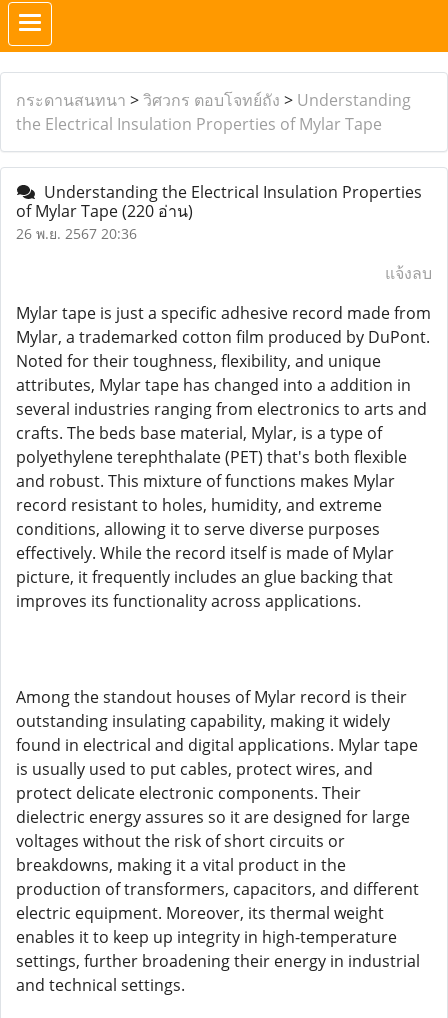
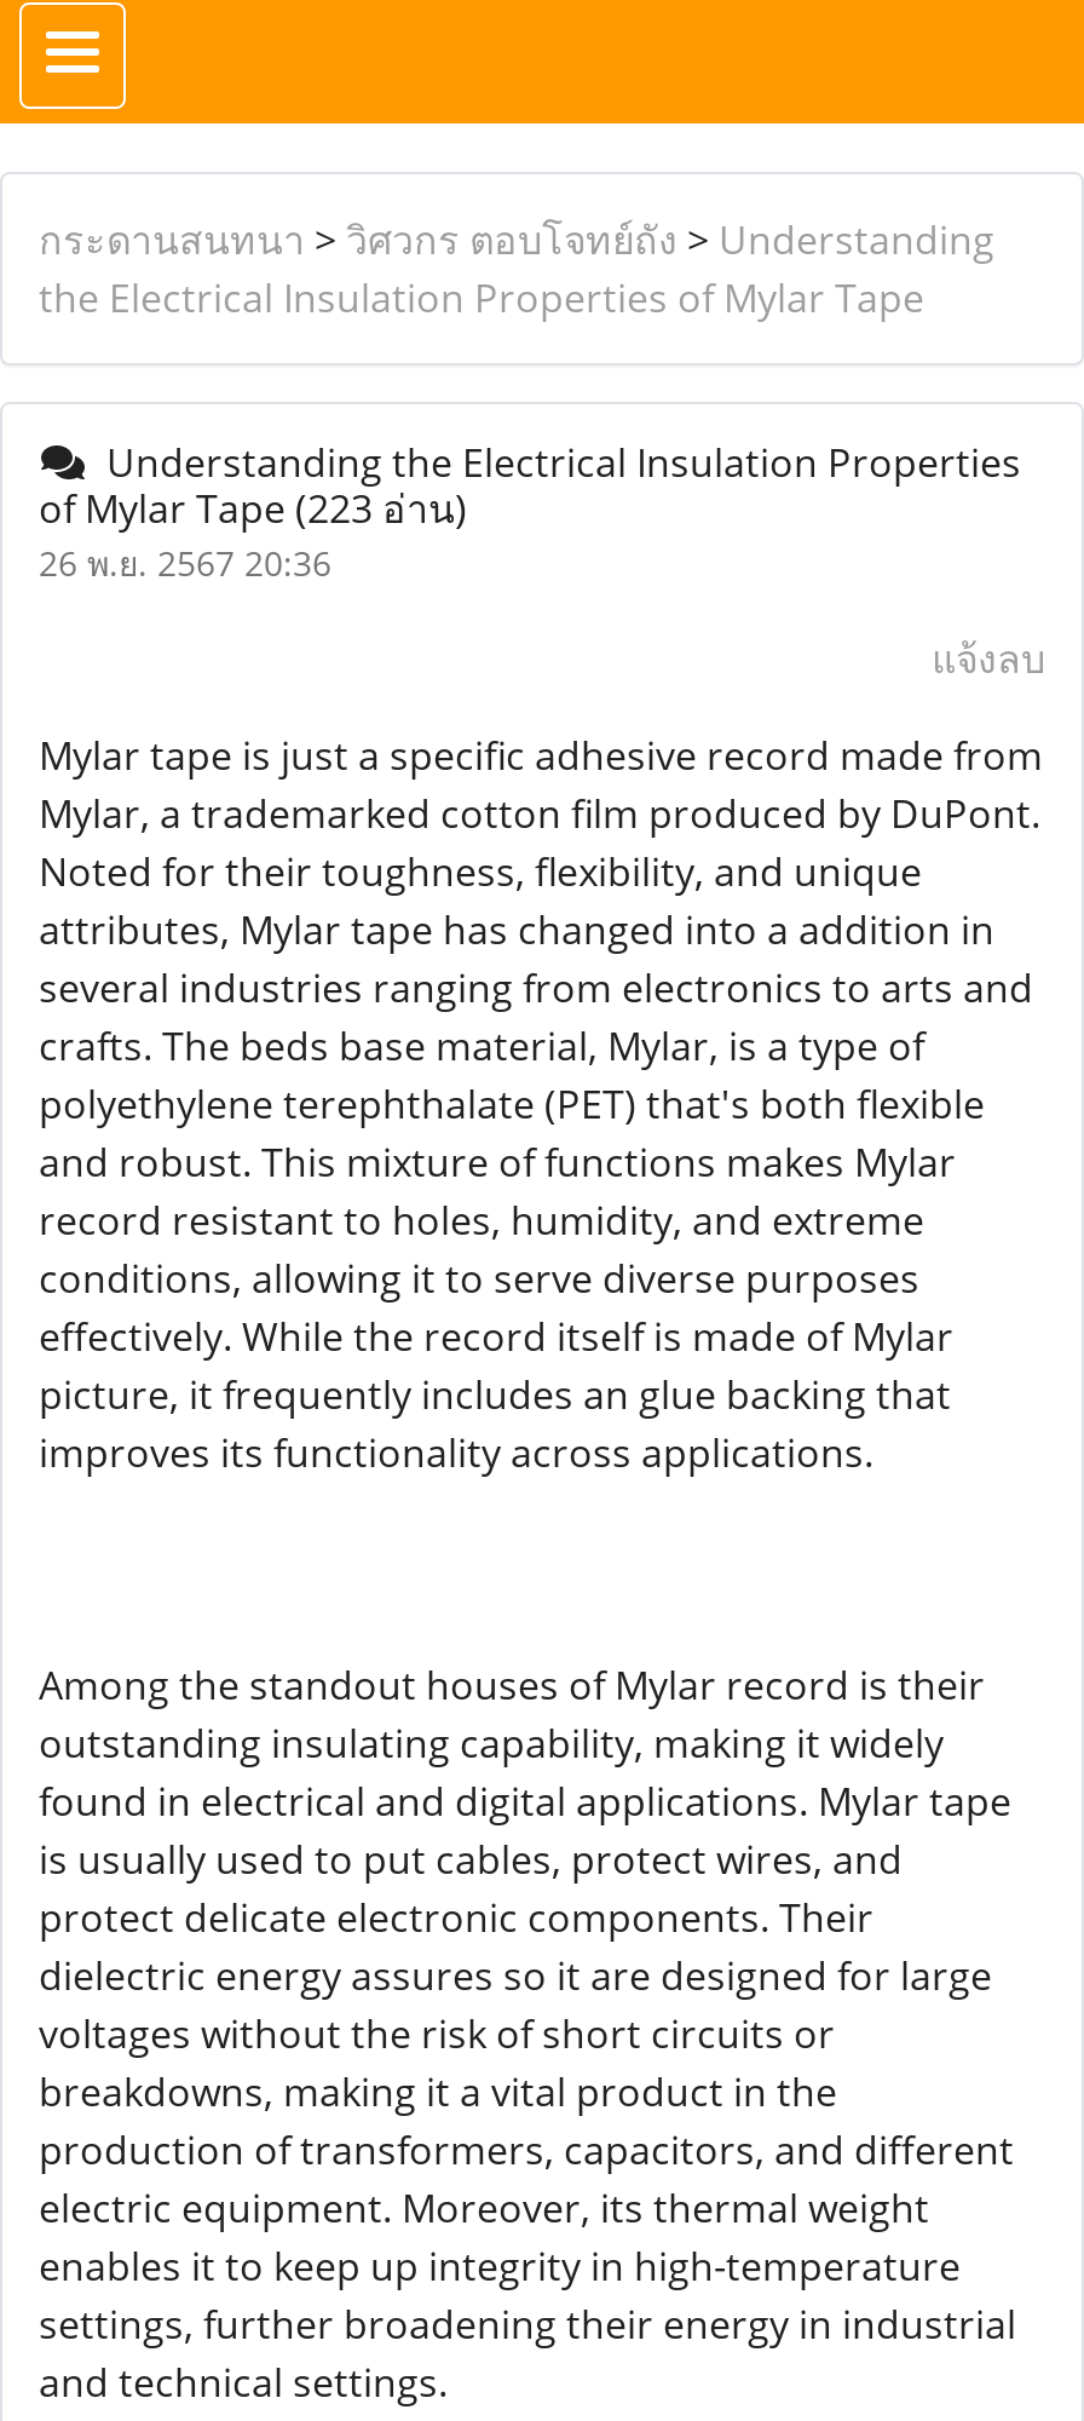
[16,200,193,222] of Mylar Tape (220 อ่าน) -> [39,482,467,535] of Mylar Tape (223 อ่าน)

